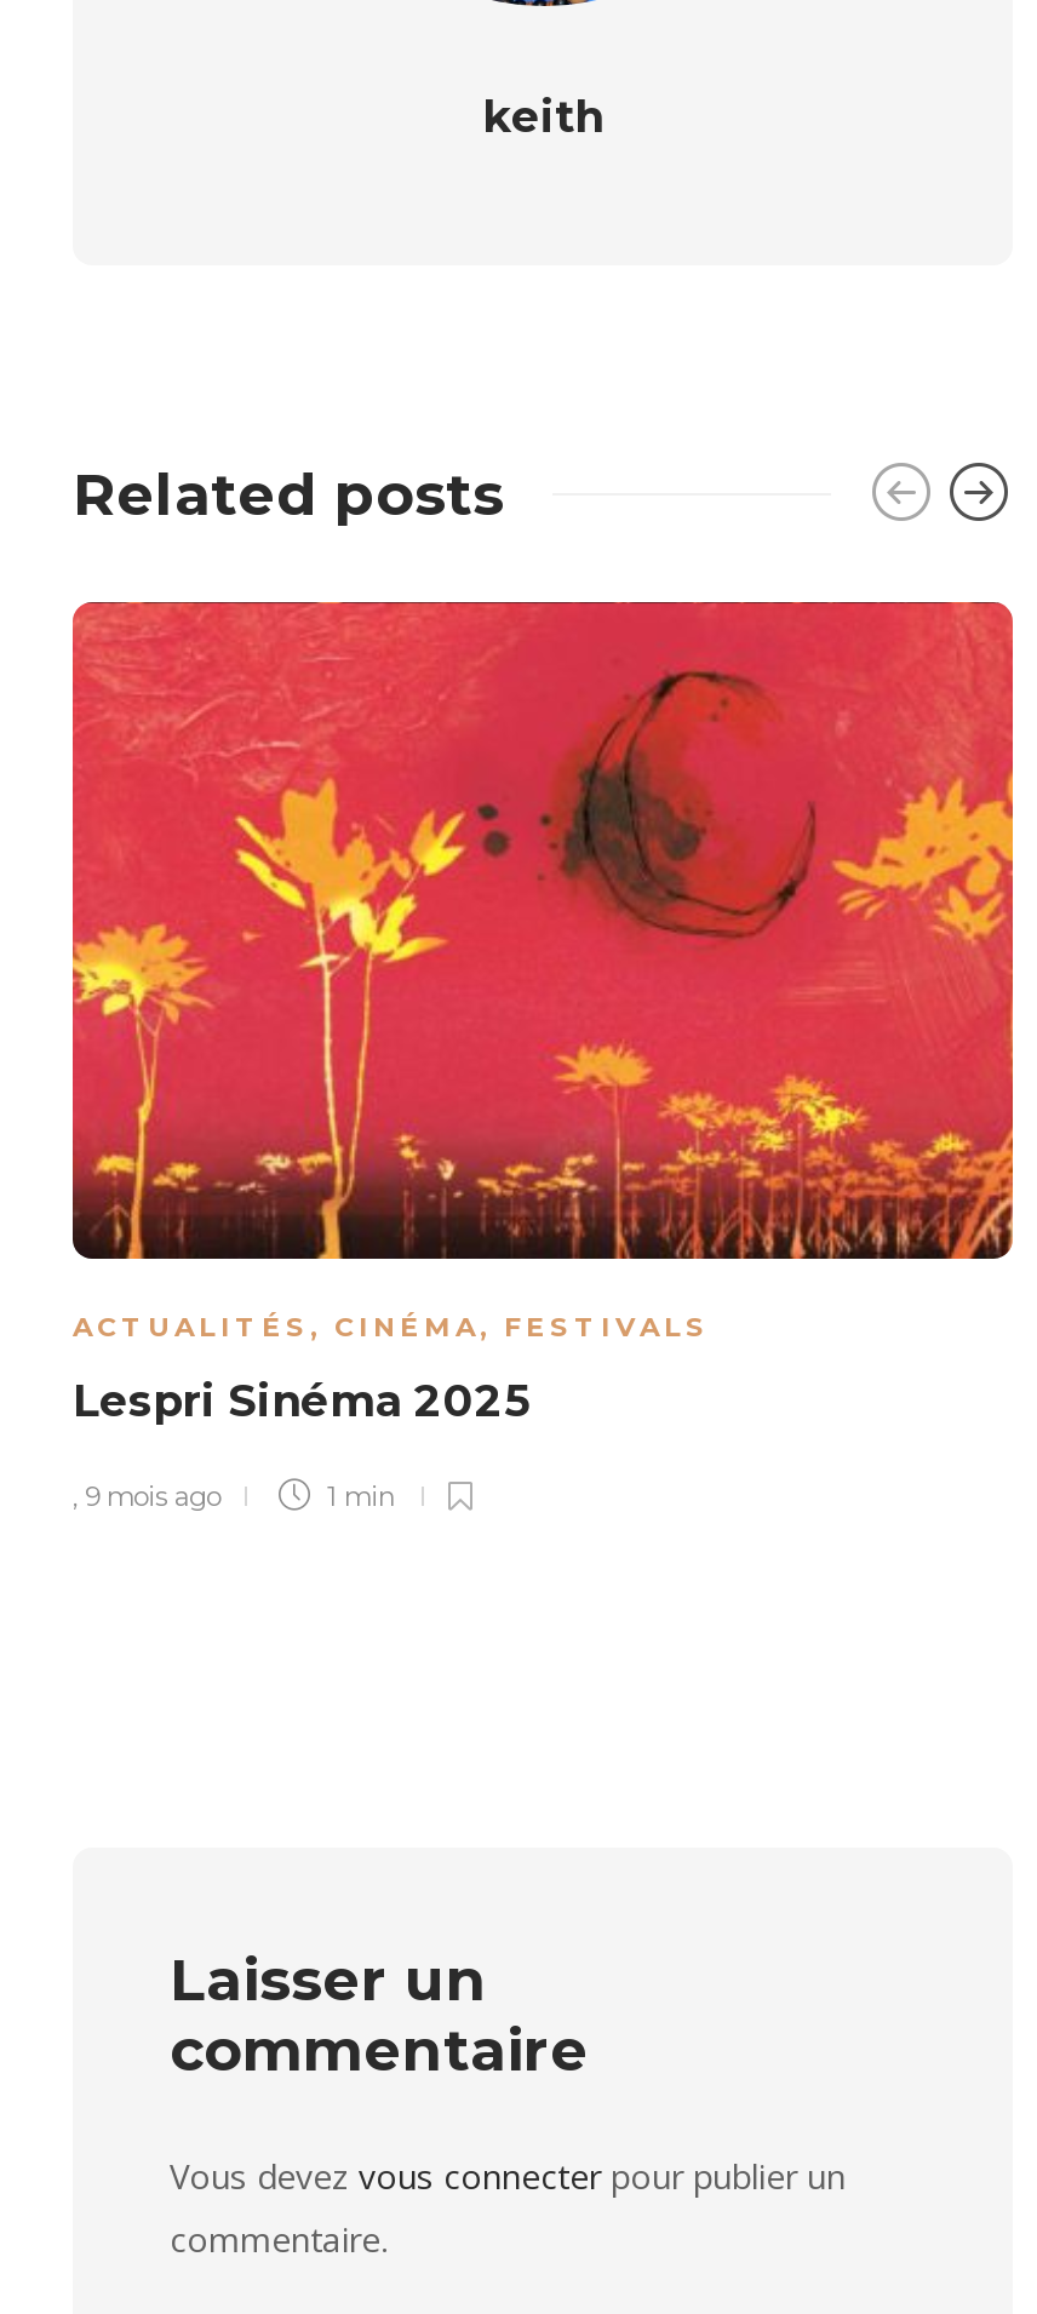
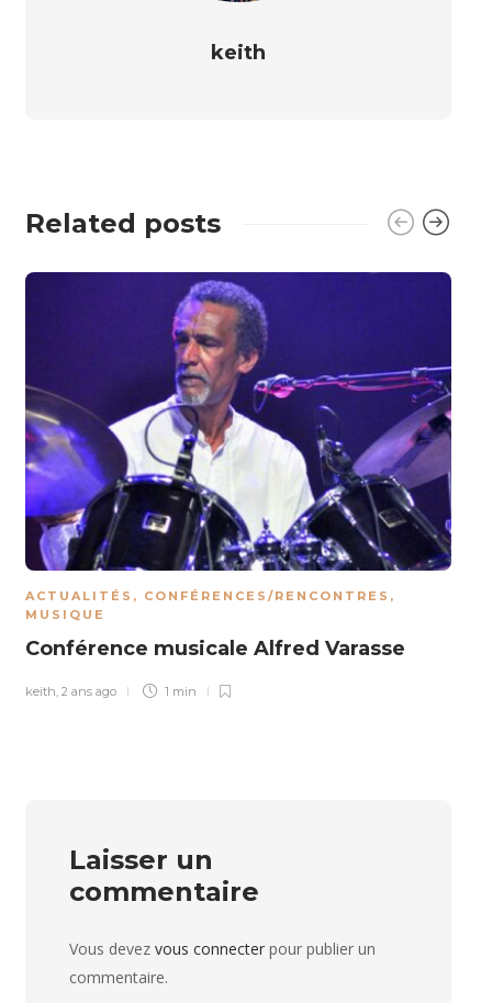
[70,598,1015,1345] [image] | ACTUALITÉS, CINÉMA, FESTIVALS -> [24,271,452,622] [image] | ACTUALITÉS, CONFÉRENCES/RENCONTRES, | MUSIQUE
[73,1376,540,1430] Lespri Sinéma 2025 -> [25,636,411,661] Conférence musicale Alfred Varasse
[73,1480,220,1514] , 9 mois ago -> [25,684,116,699] keith, 2 ans ago

